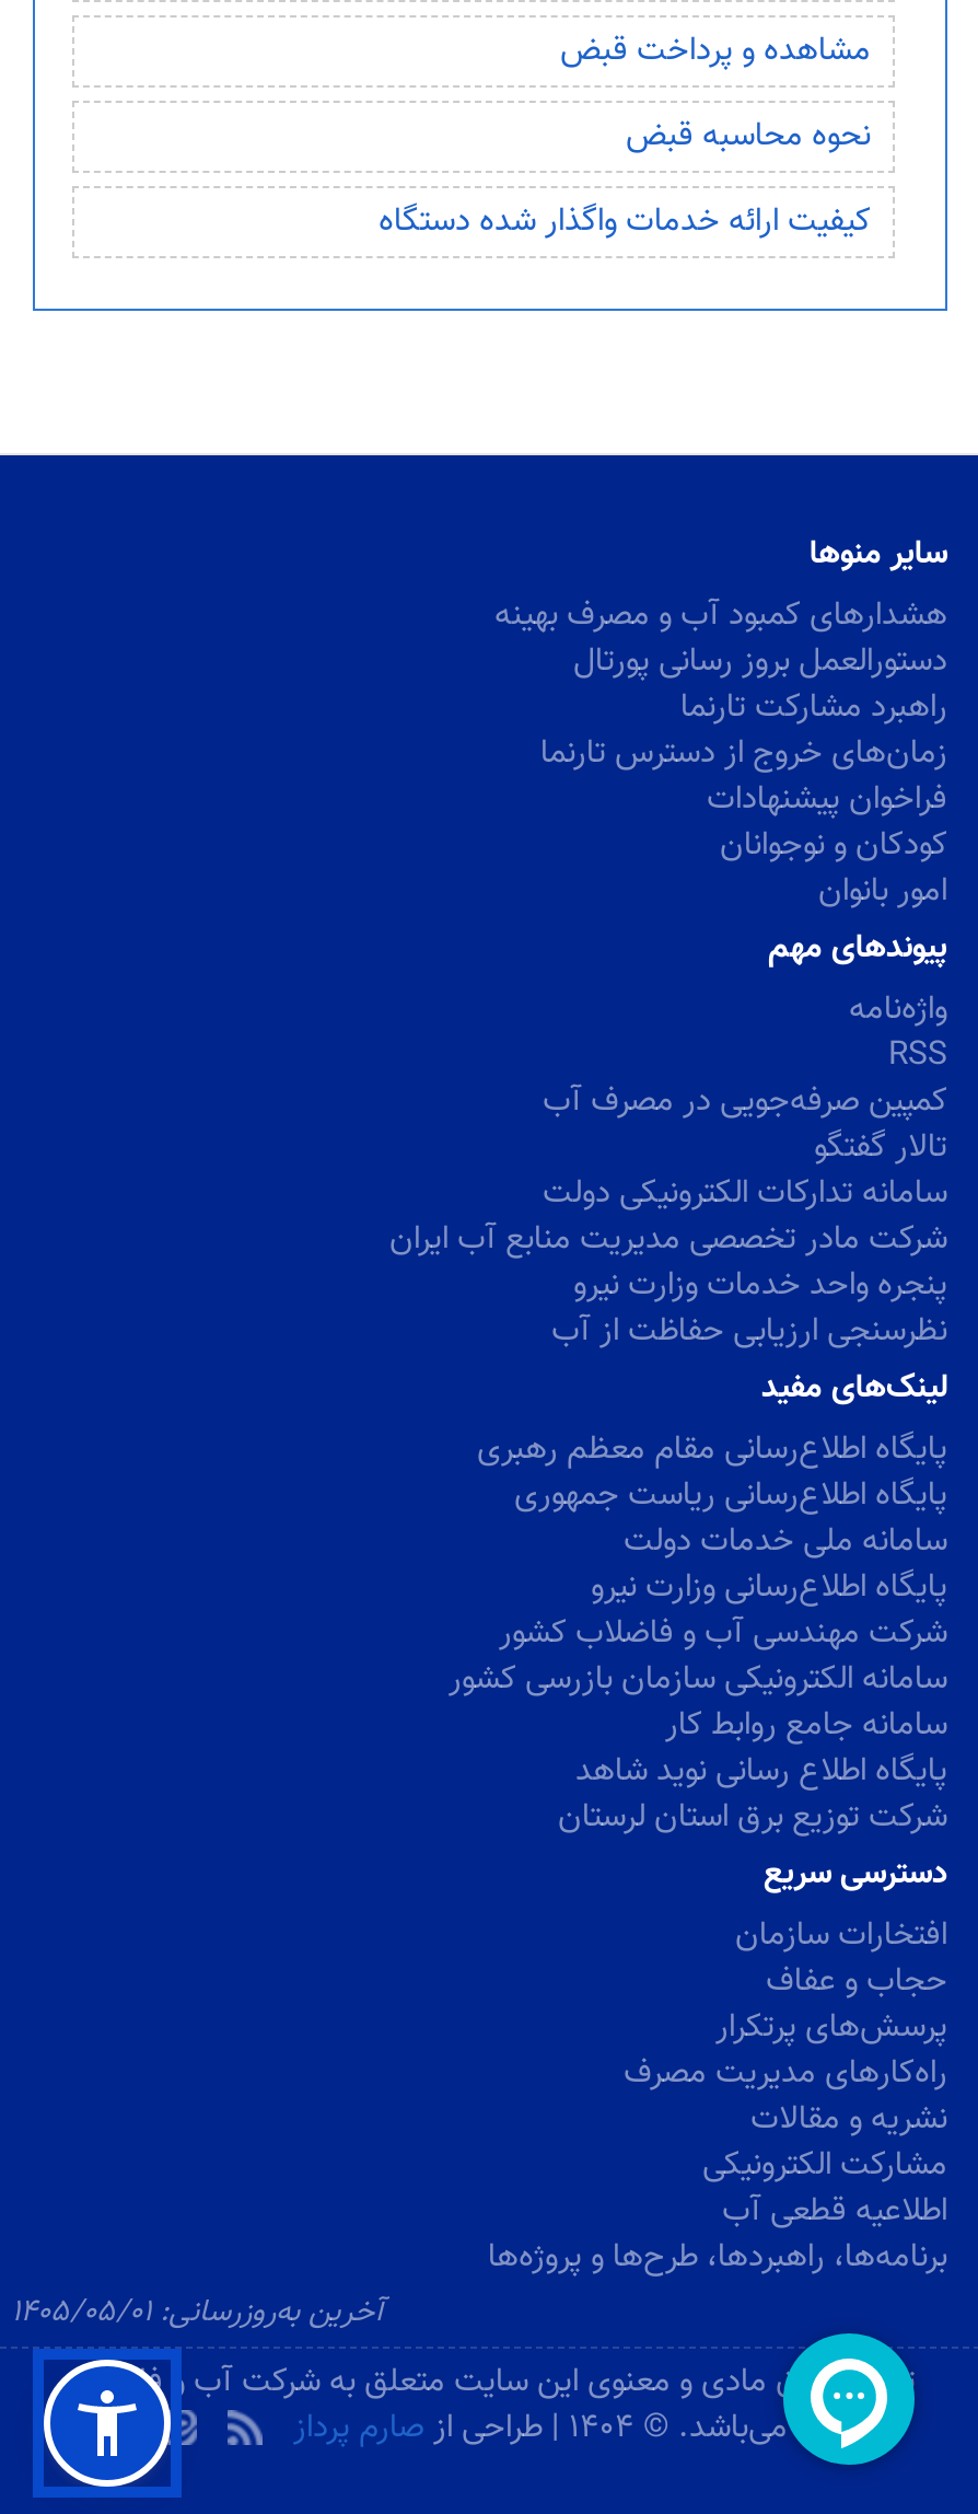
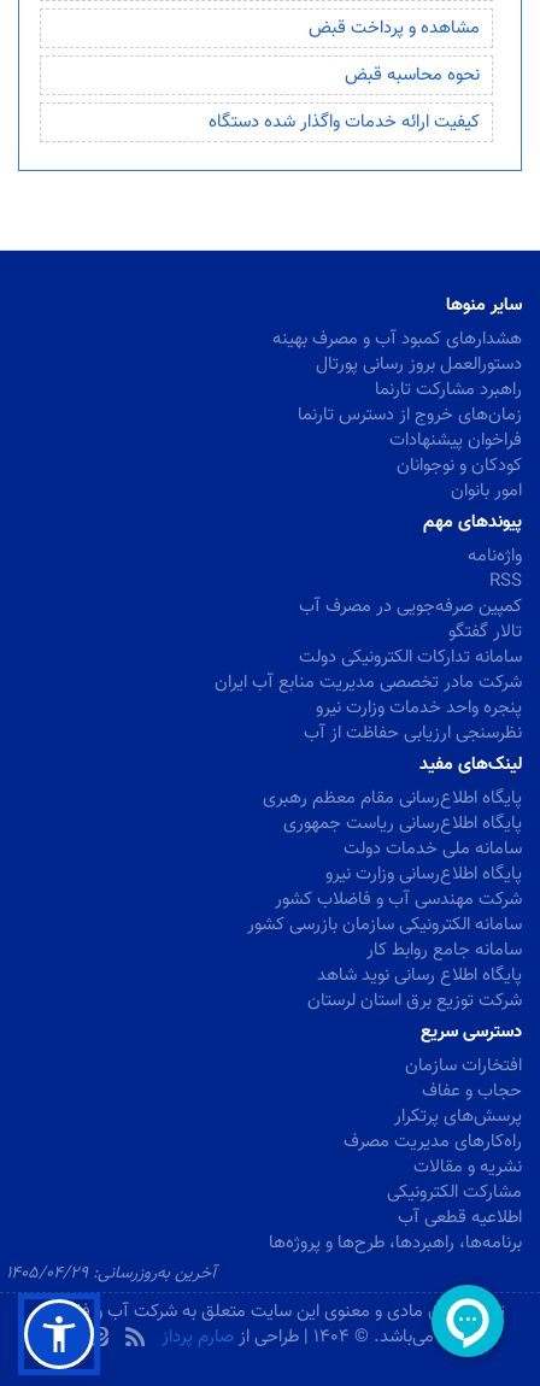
[11,2290,383,2338] آخرین به‌روزرسانی: ۱۴۰۵/۰۵/۰۱ -> [6,1261,216,1287] آخرین به‌روزرسانی: ۱۴۰۵/۰۴/۲۹

